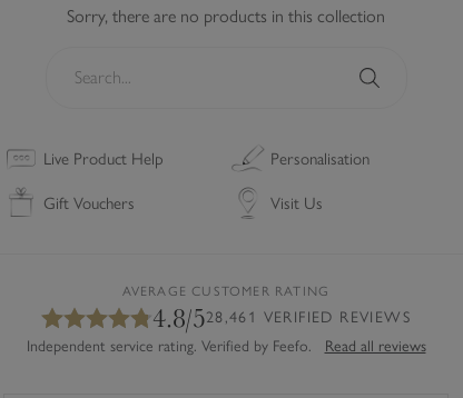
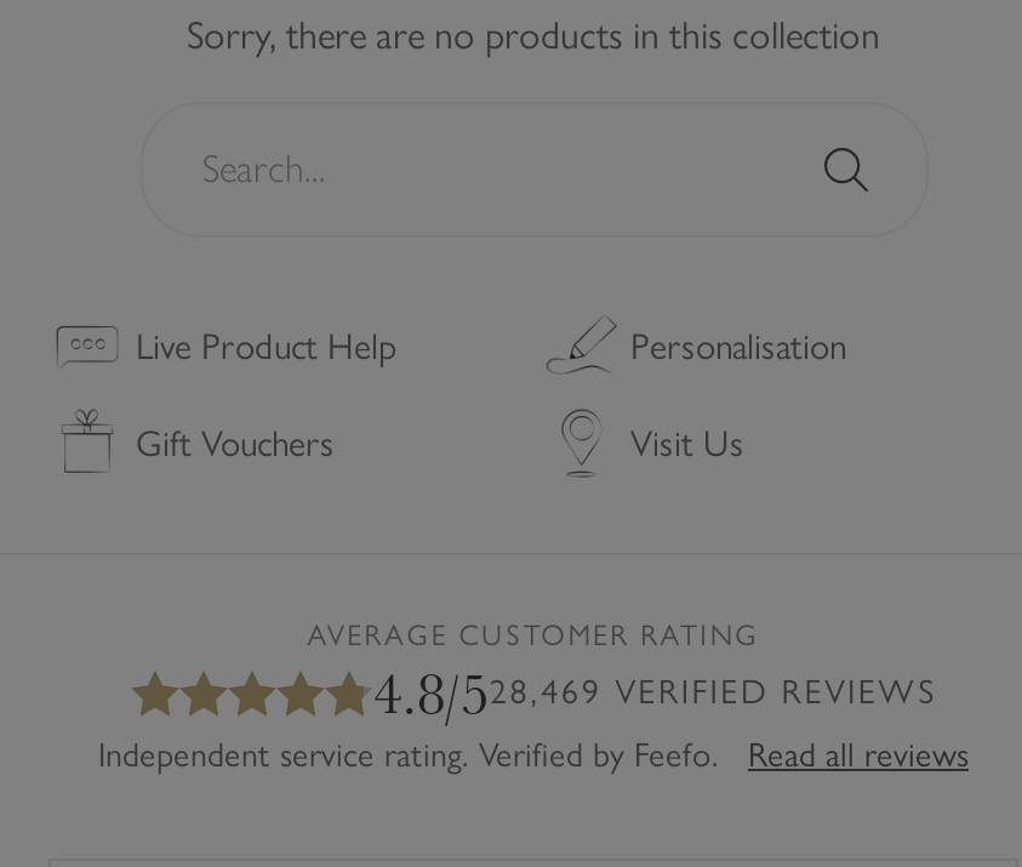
[152,300,411,335] 4.8/528,461 VERIFIED REVIEWS -> [373,655,936,730] 4.8/528,469 VERIFIED REVIEWS

